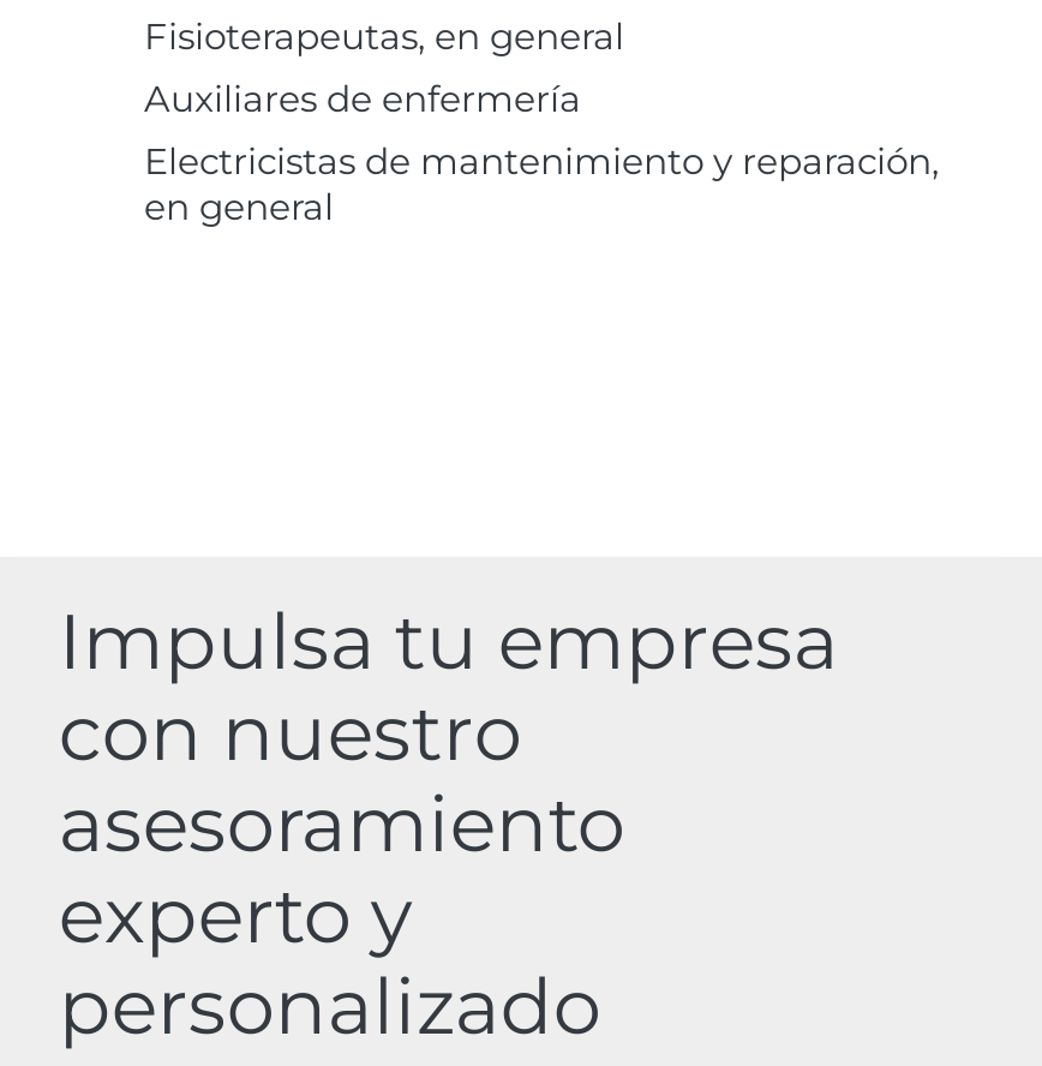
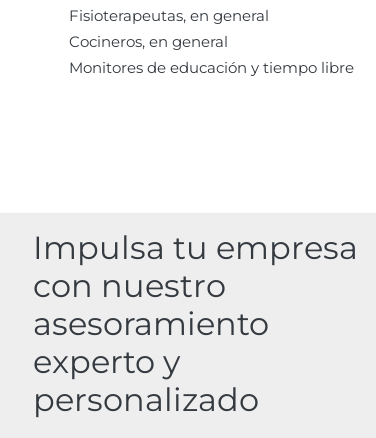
[144,76,939,230] Auxiliares de enfermería | Electricistas de mantenimiento y reparación, | en general -> [69,32,354,77] Cocineros, en general | Monitores de educación y tiempo libre

